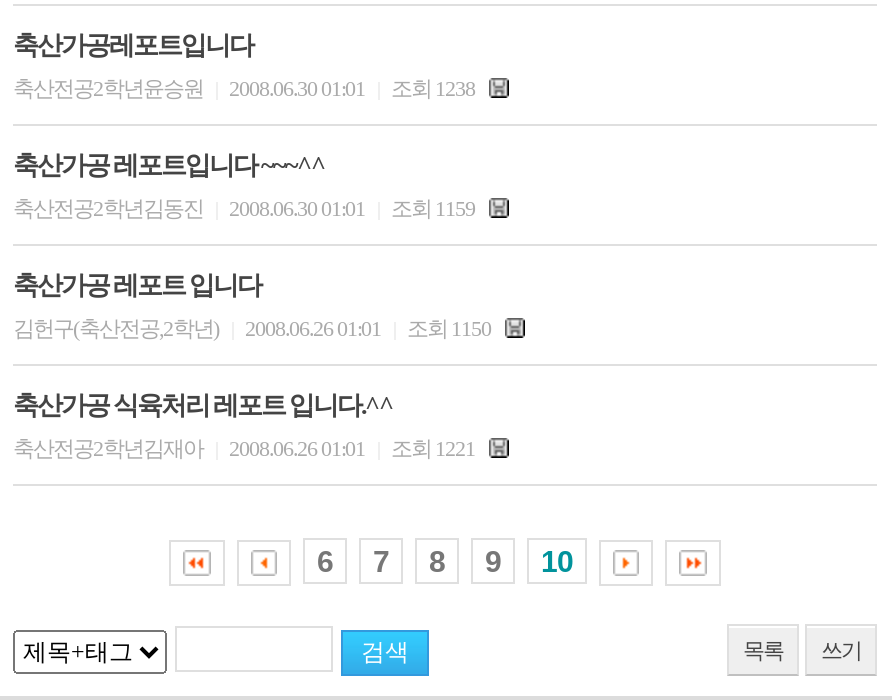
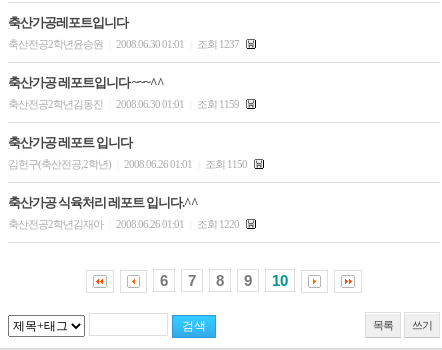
[13,76,479,100] 축산전공2학년윤승원 2008.06.30 01:01 조회 1238 -> [8,38,241,50] 축산전공2학년윤승원 2008.06.30 01:01 조회 1237
[13,436,479,460] 축산전공2학년김재아 2008.06.26 01:01 조회 1221 -> [8,218,241,230] 축산전공2학년김재아 2008.06.26 01:01 조회 1220

